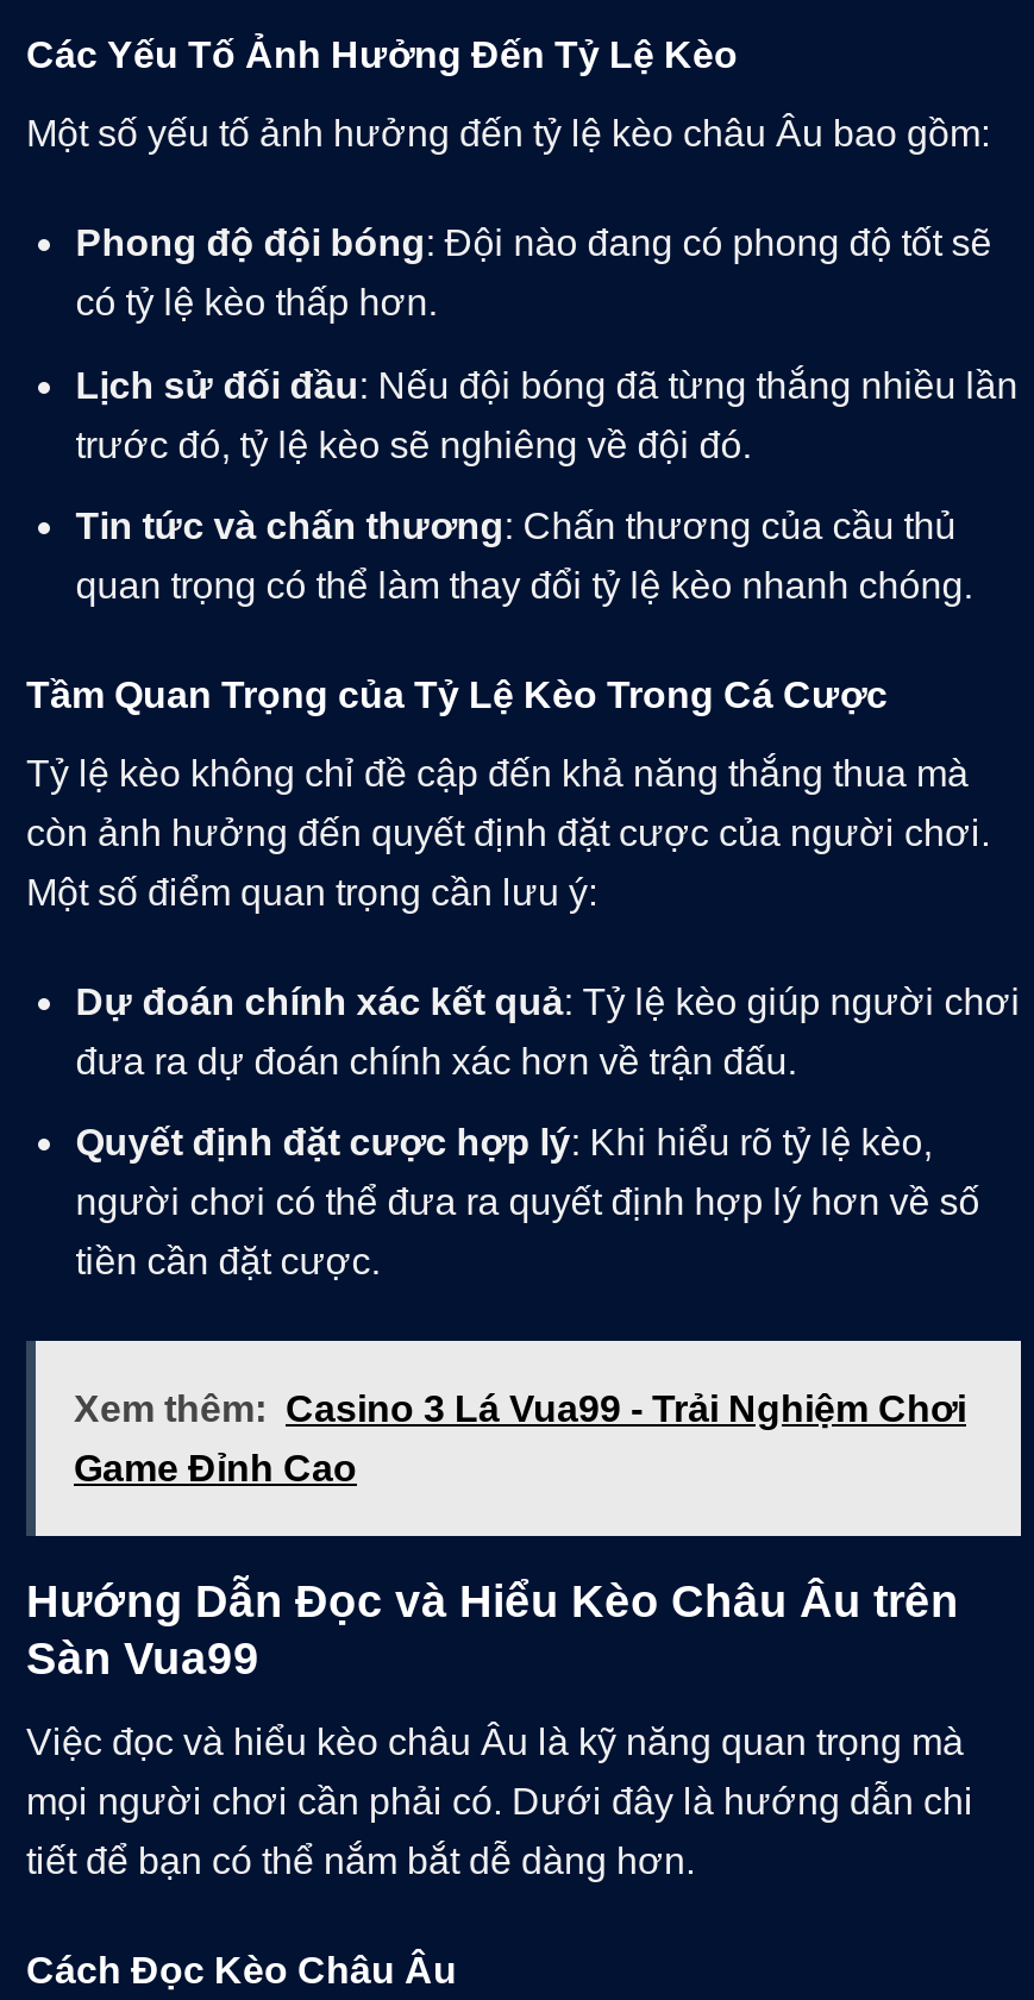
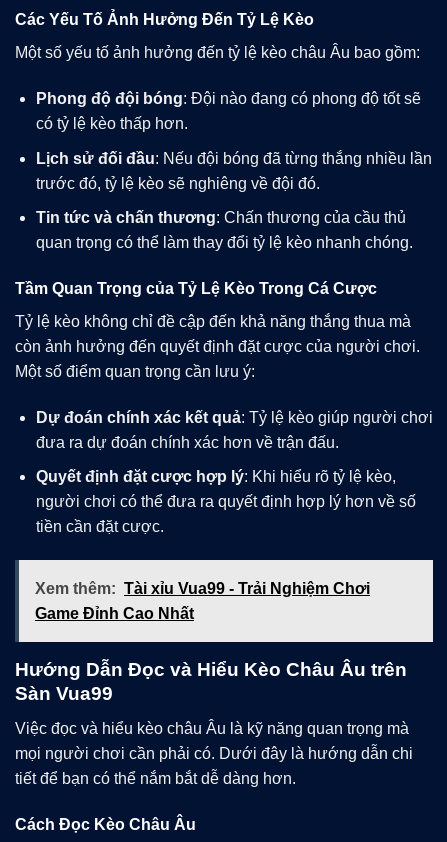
[74,1389,966,1429] Xem thêm: Casino 3 Lá Vua99 - Trải Nghiệm Chơi -> [35,580,370,597] Xem thêm: Tài xỉu Vua99 - Trải Nghiệm Chơi
[74,1448,357,1489] Game Đỉnh Cao -> [35,605,194,622] Game Đỉnh Cao Nhất

